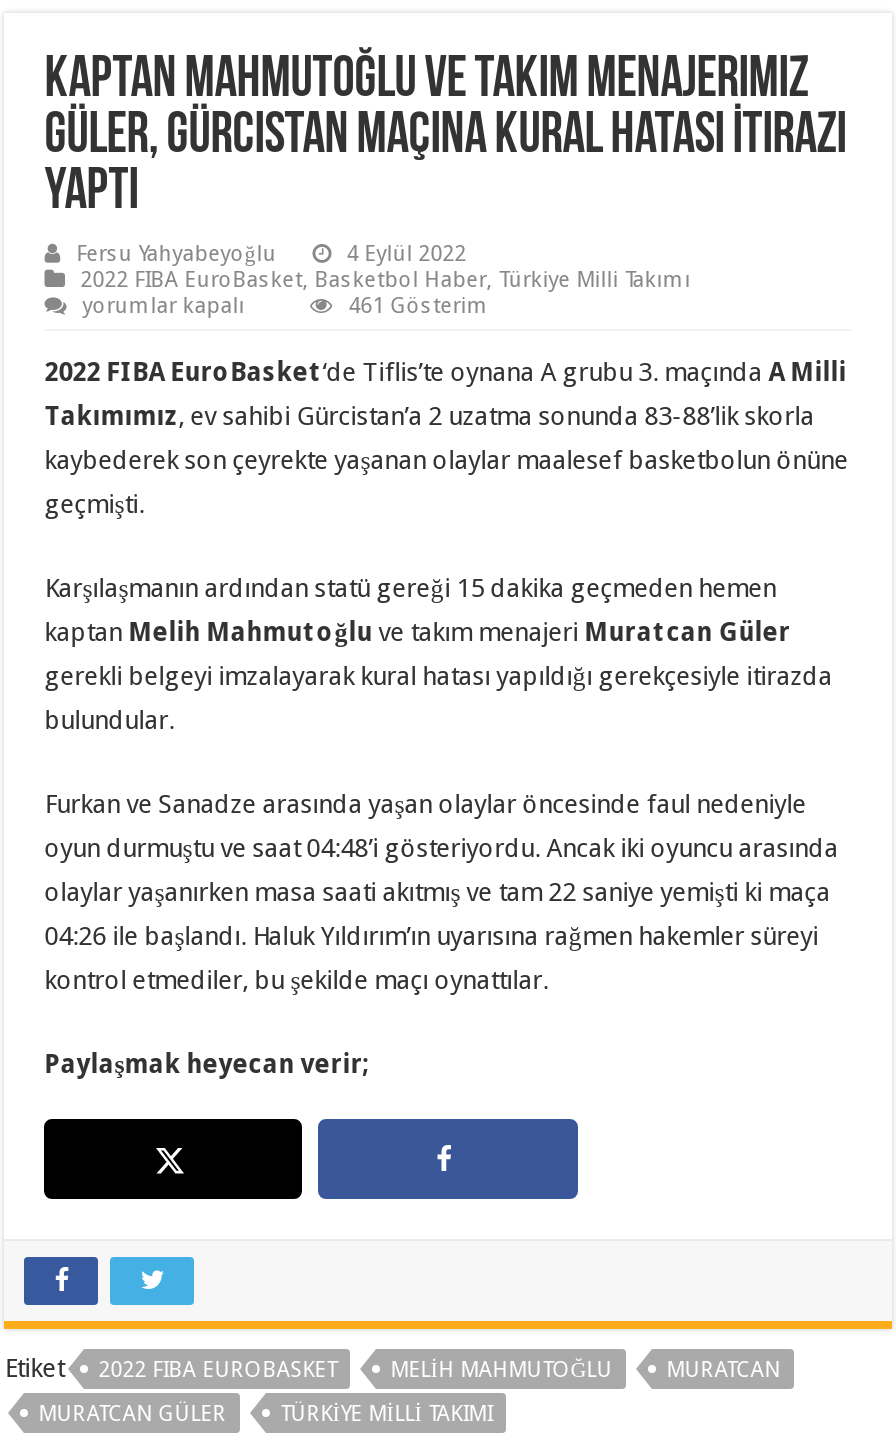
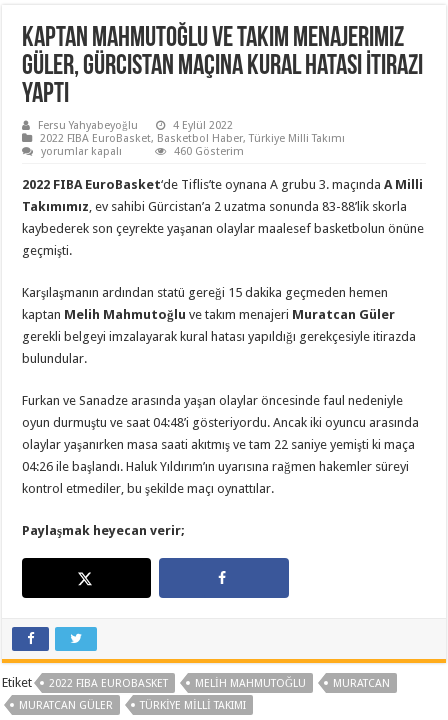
[348,293,488,319] 461 Gösterim -> [174,145,244,158] 460 Gösterim

